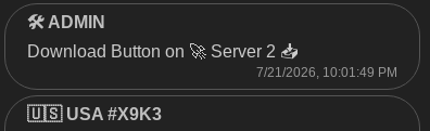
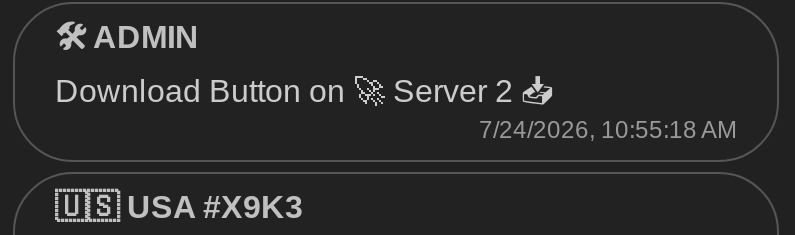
[256,65,397,80] 7/21/2026, 10:01:49 PM -> [479,116,737,144] 7/24/2026, 10:55:18 AM

